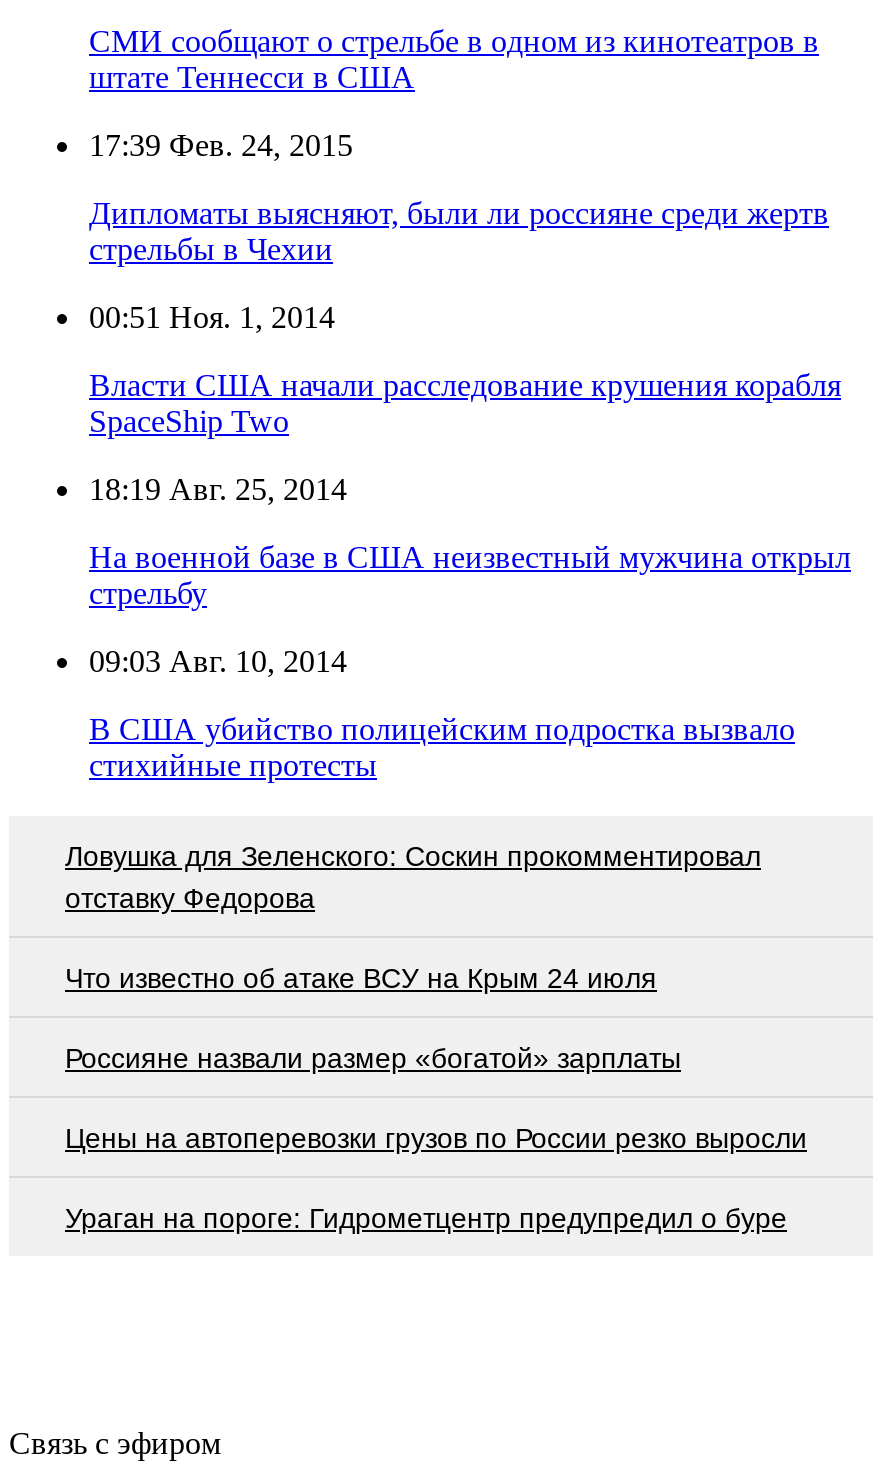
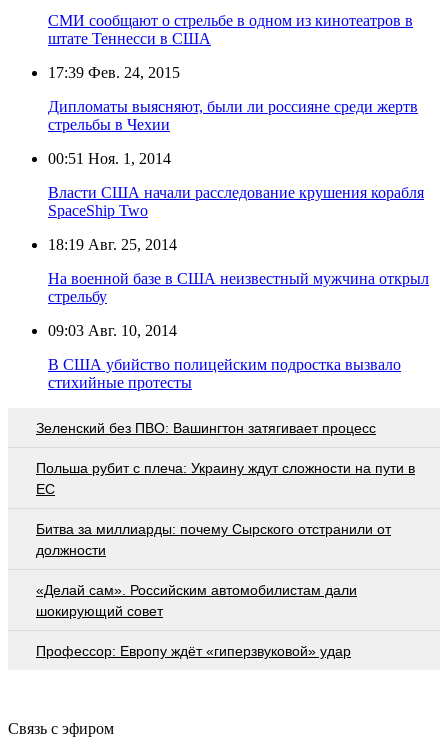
[65,840,761,914] Ловушка для Зеленского: Соскин прокомментировал | отставку Федорова -> [36,420,376,436] Зеленский без ПВО: Вашингтон затягивает процесс
[65,962,657,994] Что известно об атаке ВСУ на Крым 24 июля -> [36,460,415,497] Польша рубит с плеча: Украину ждут сложности на пути в | ЕС
[65,1042,681,1074] Россияне назвали размер «богатой» зарплаты -> [36,521,391,558] Битва за миллиарды: почему Сырского отстранили от | должности
[65,1122,807,1154] Цены на автоперевозки грузов по России резко выросли -> [36,582,357,619] «Делай сам». Российским автомобилистам дали | шокирующий совет
[65,1202,787,1234] Ураган на пороге: Гидрометцентр предупредил о буре -> [36,643,351,659] Профессор: Европу ждёт «гиперзвуковой» удар

